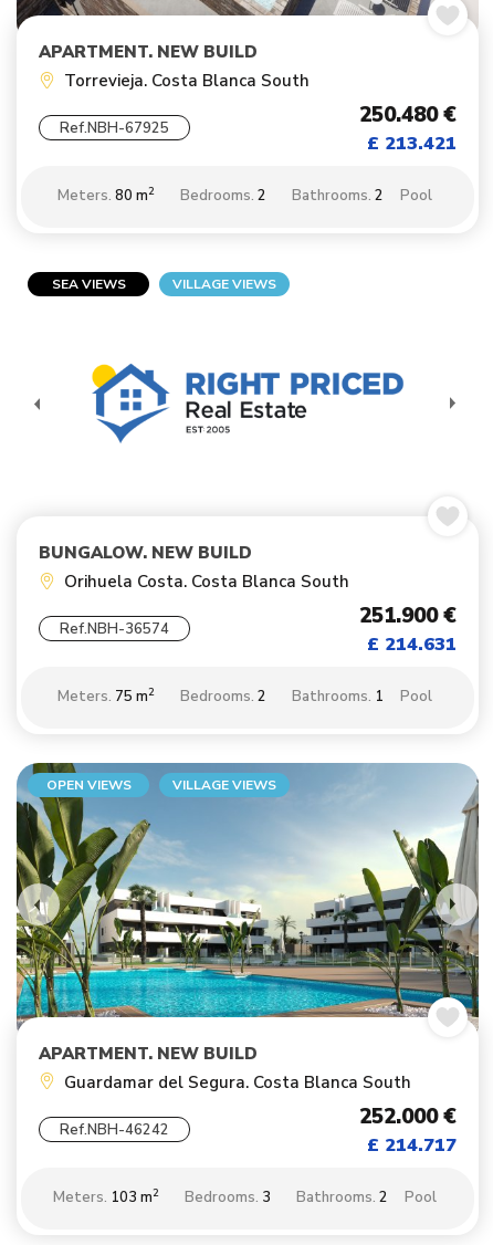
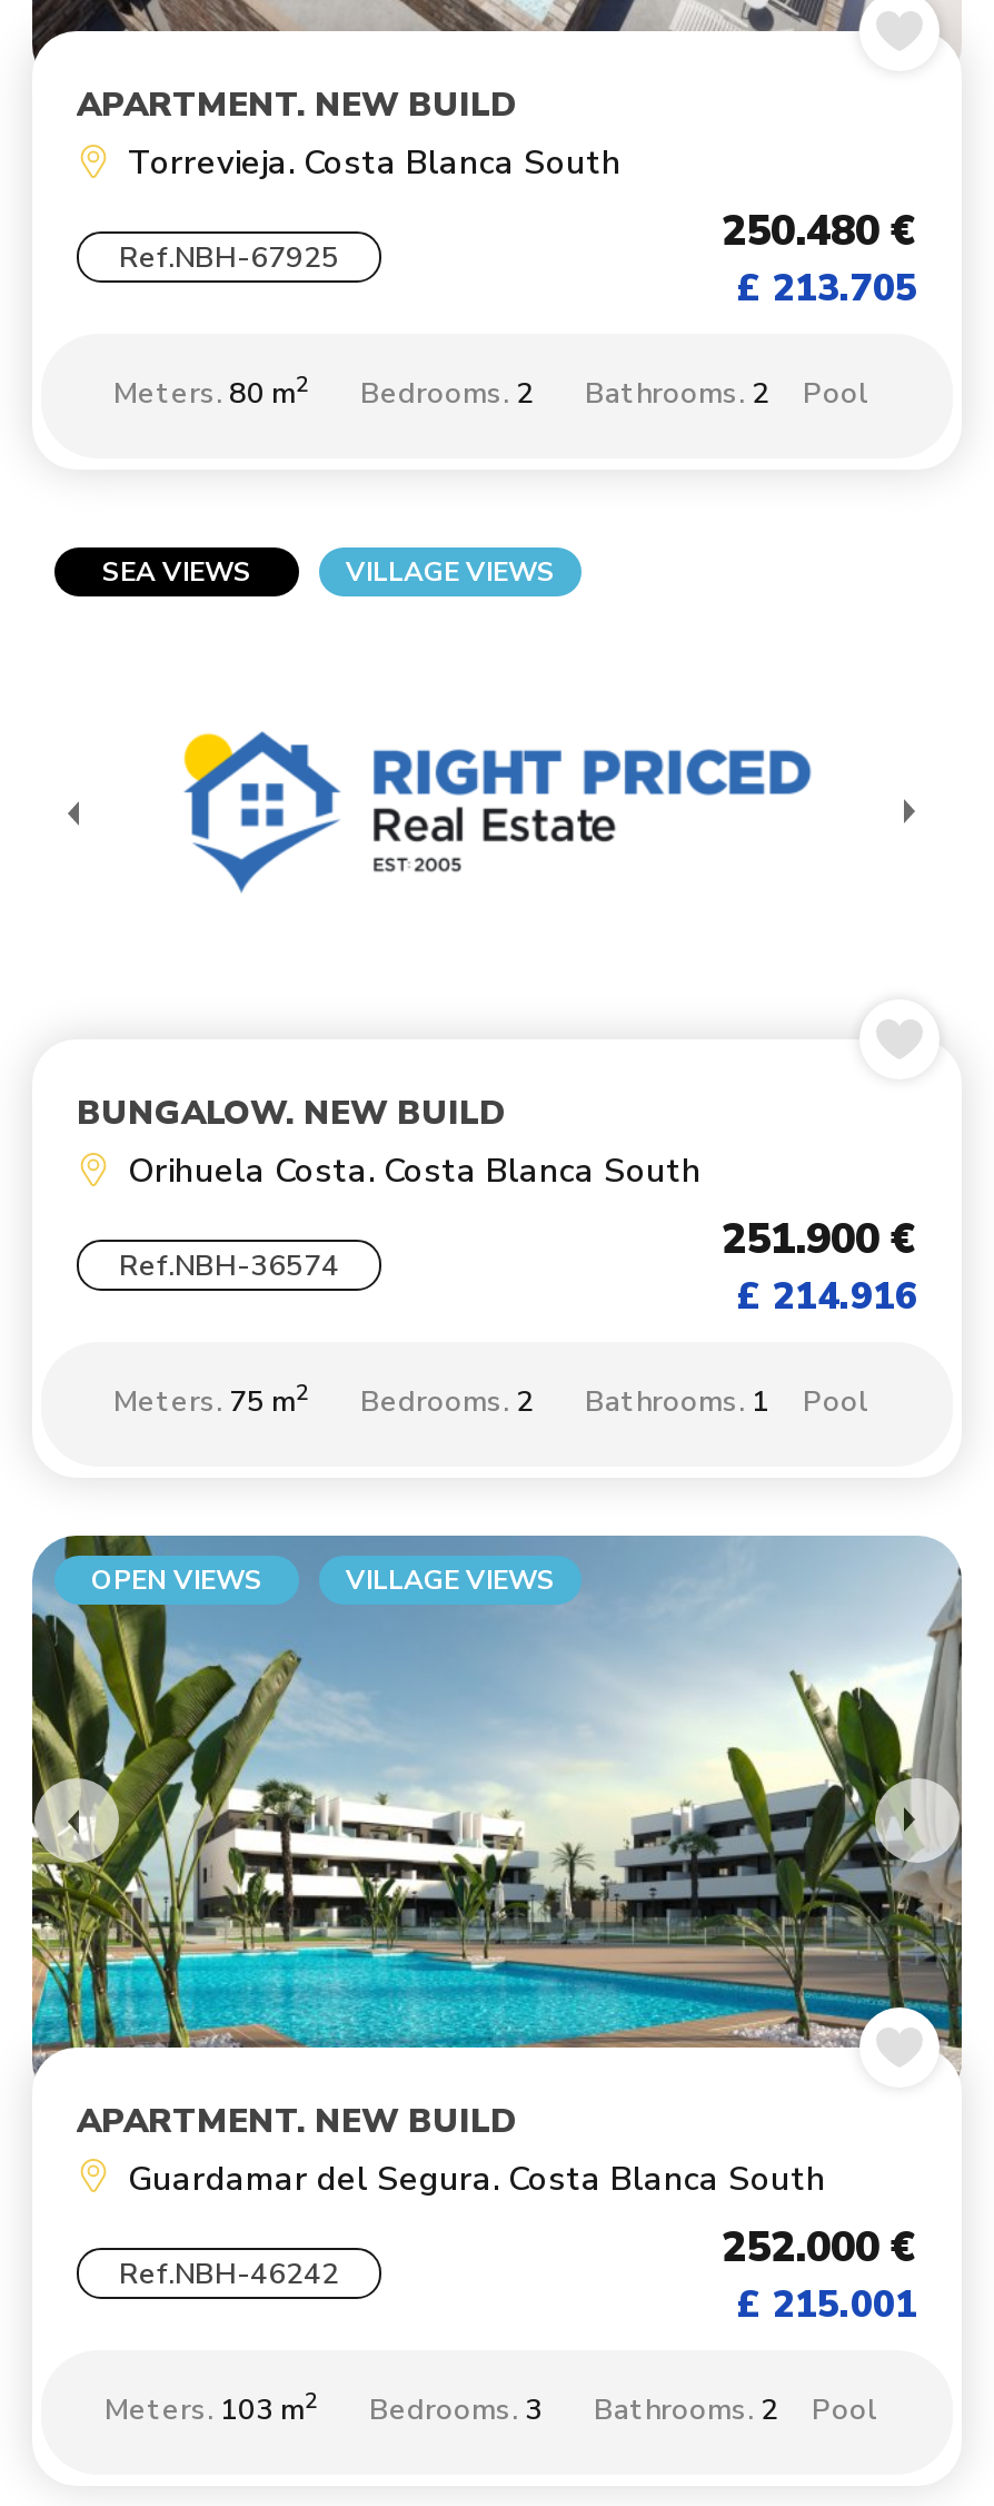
[367,130,457,156] £ 213.421 -> [737,262,917,313] £ 213.705
[367,631,457,656] £ 214.631 -> [737,1270,917,1321] £ 214.916
[367,1132,457,1157] £ 214.717 -> [737,2278,917,2329] £ 215.001

